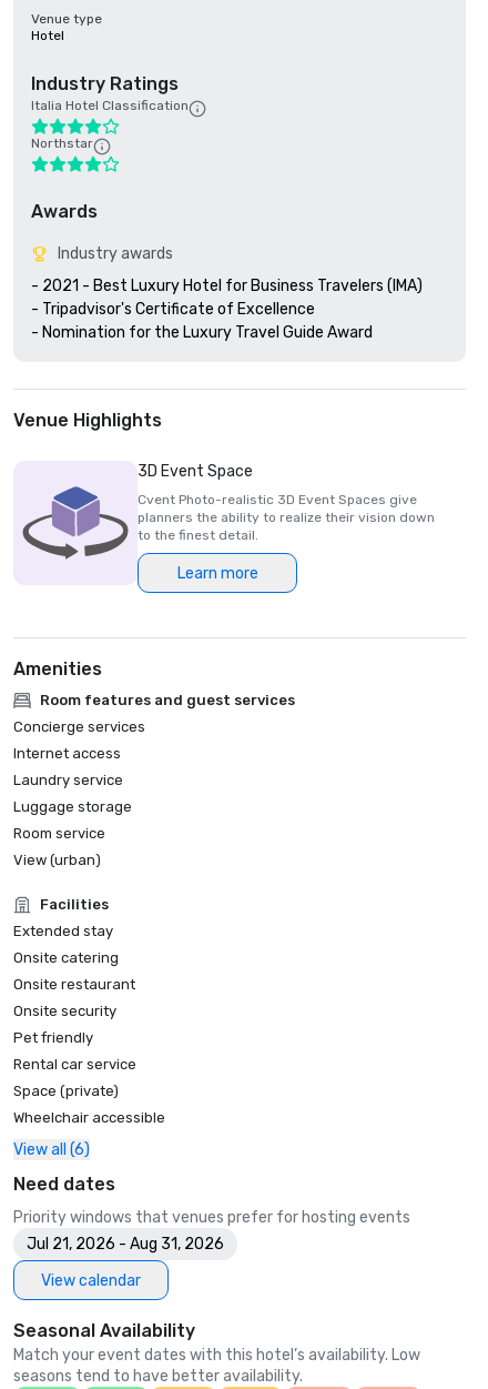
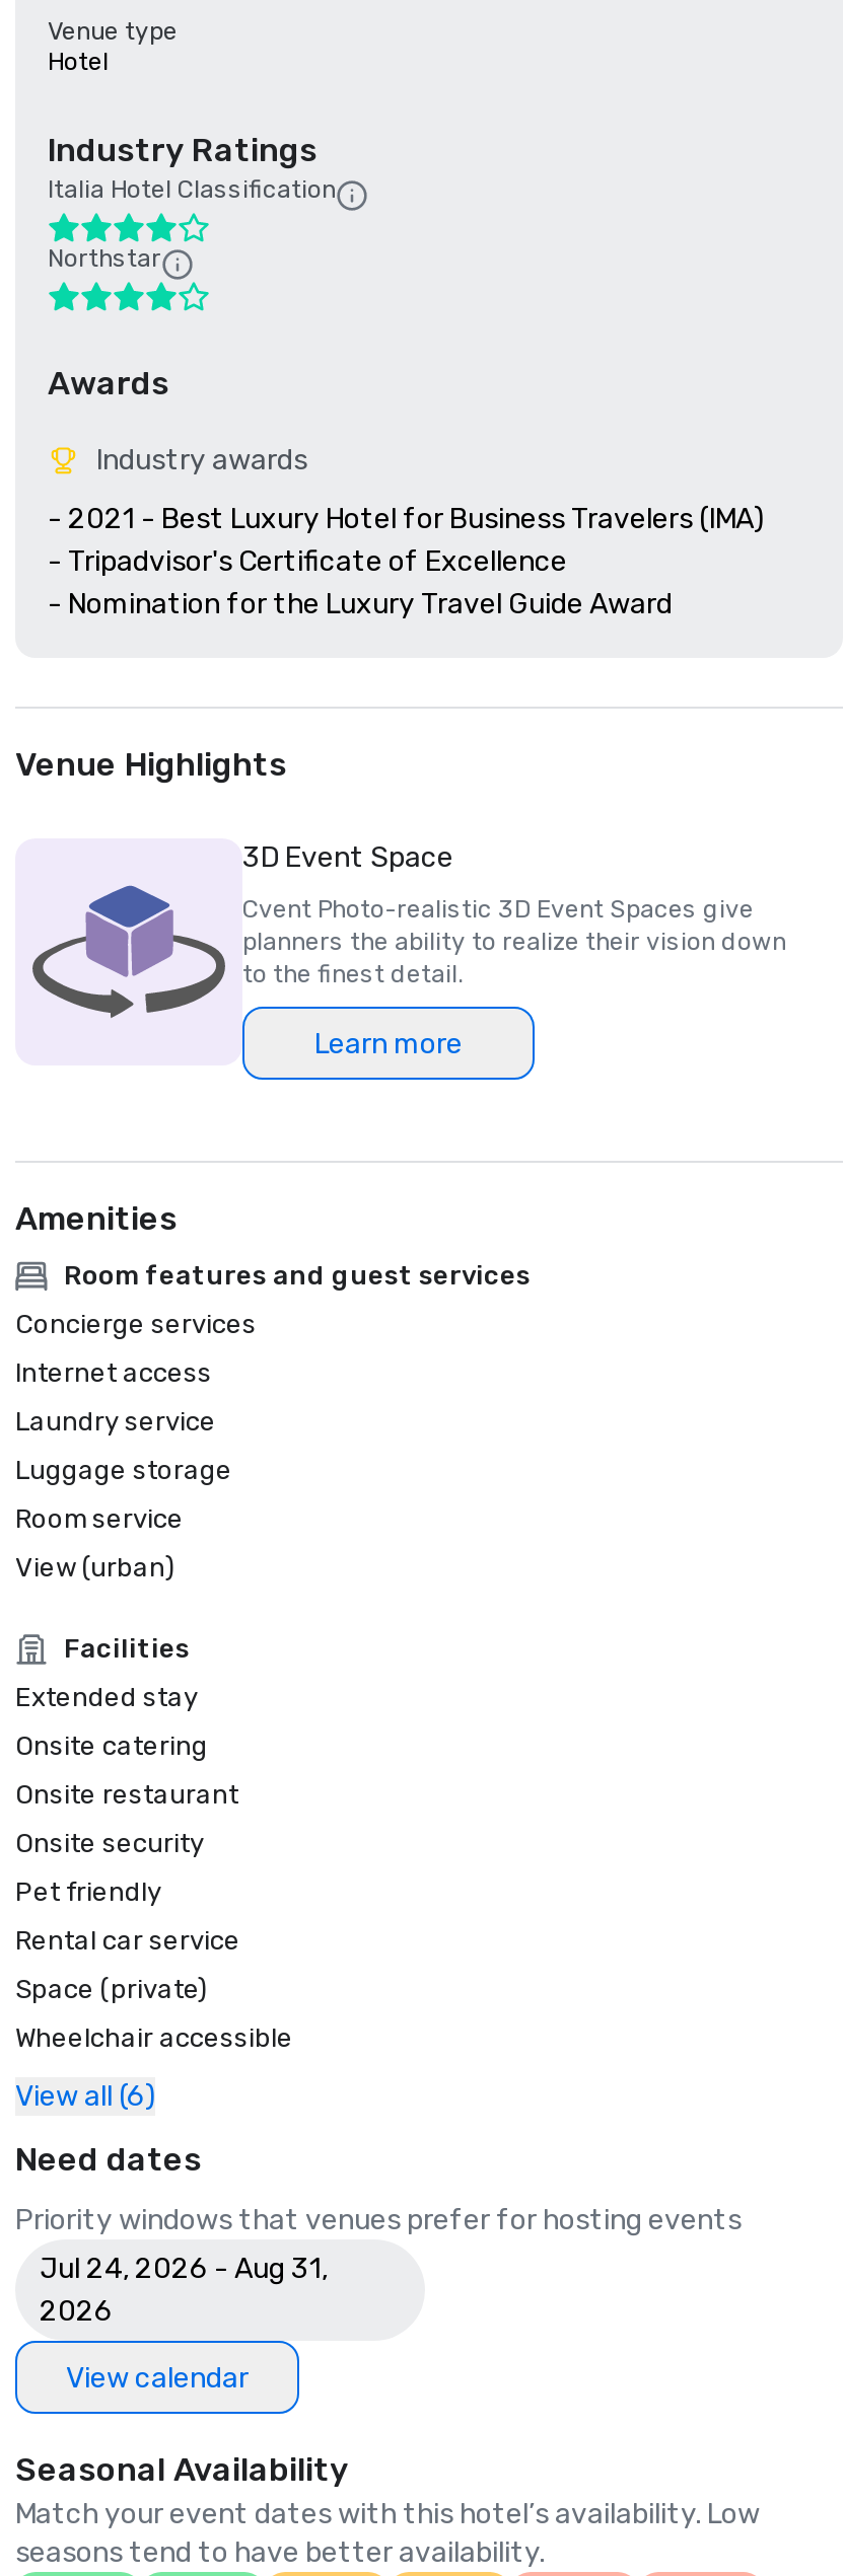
[27,1235,224,1254] Jul 21, 2026 - Aug 31, 2026 -> [40,2252,328,2329] Jul 24, 2026 - Aug 31, | 2026

